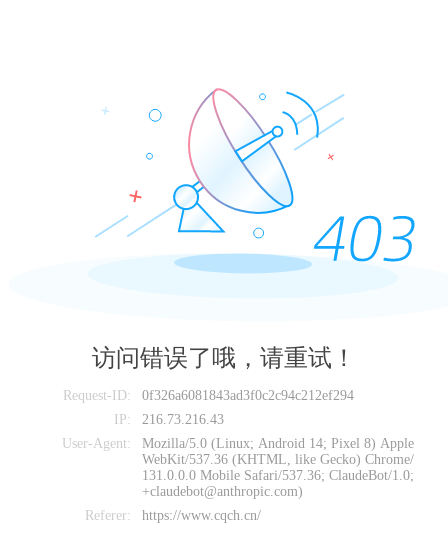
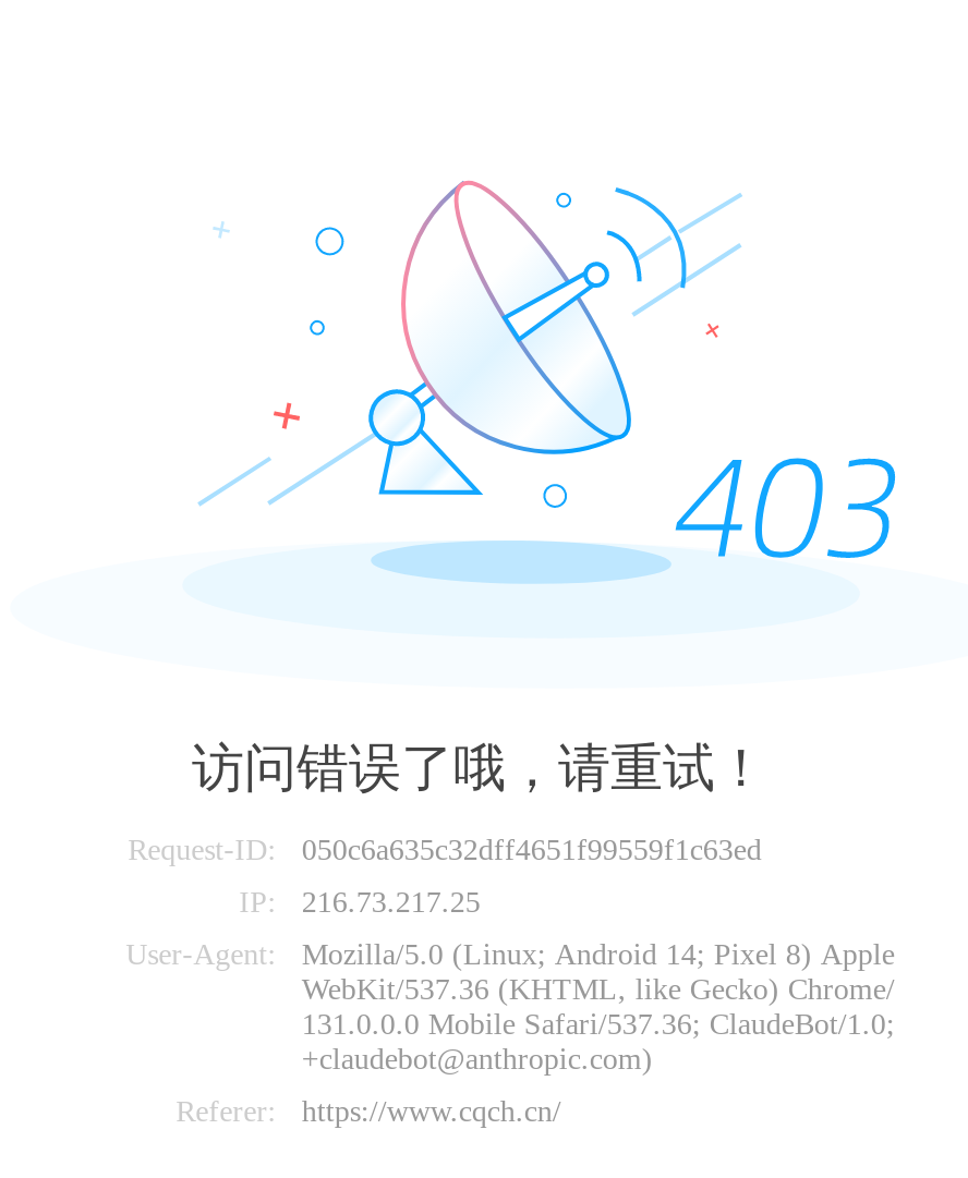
[63,388,354,403] Request-ID: 0f326a6081843ad3f0c2c94c212ef294 -> [128,834,762,866] Request-ID: 050c6a635c32dff4651f99559f1c63ed
[114,412,224,427] IP: 216.73.216.43 -> [239,886,480,919] IP: 216.73.217.25

